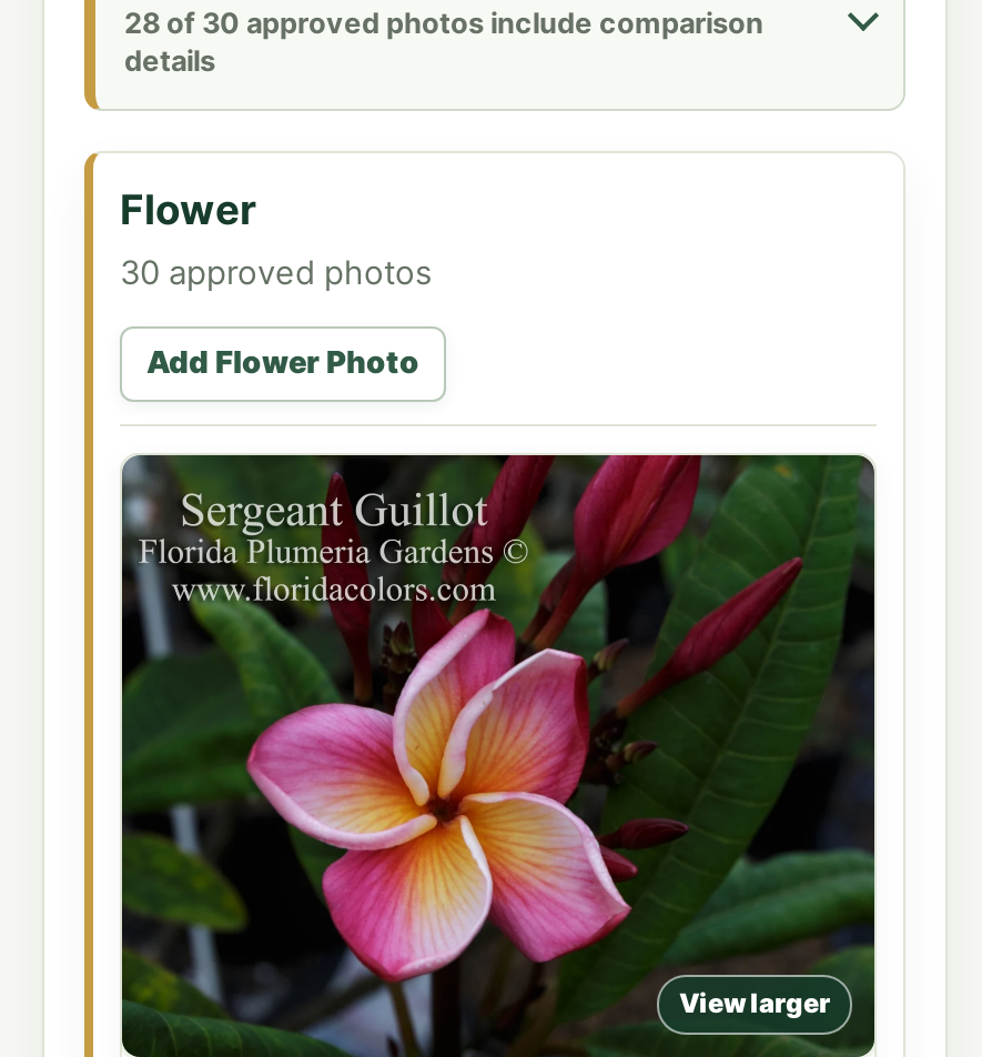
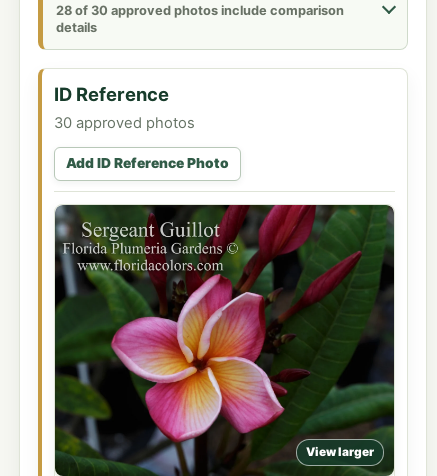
[120,184,257,233] Flower -> [54,83,169,105] ID Reference
[146,345,419,380] Add Flower Photo -> [66,155,229,171] Add ID Reference Photo

